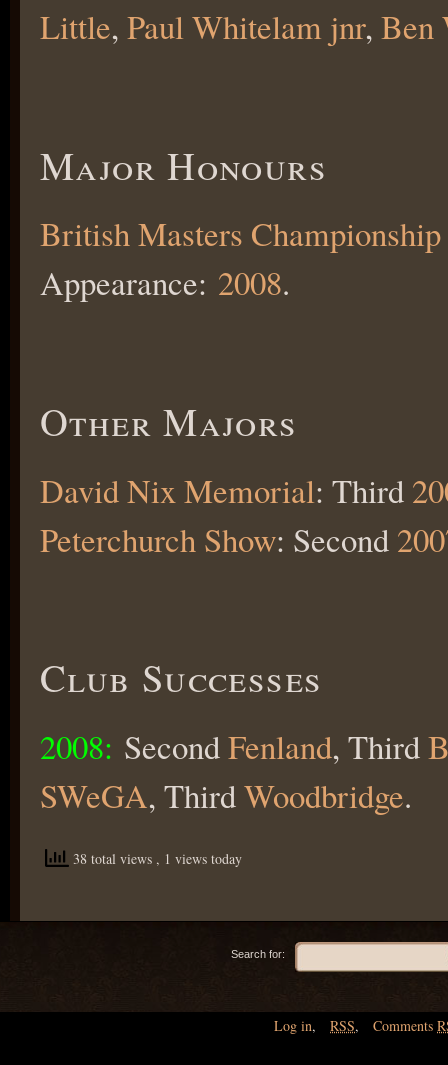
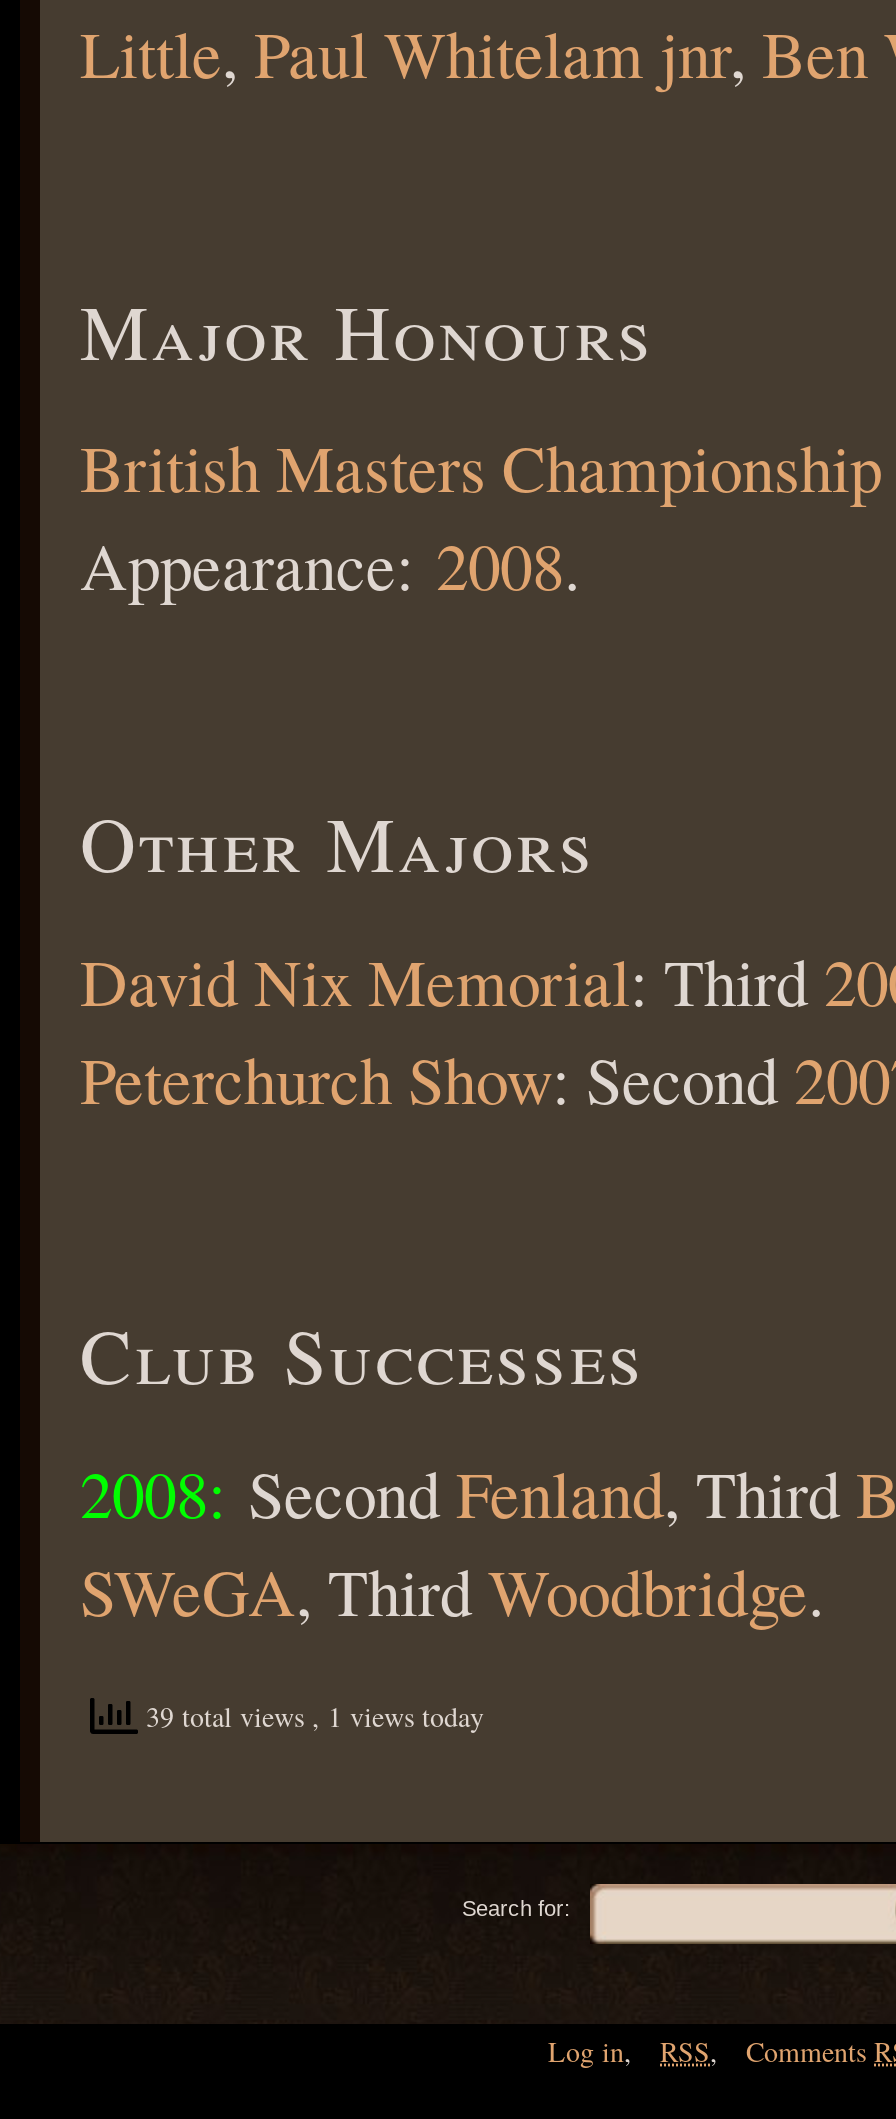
[69,849,242,868] 38 total views, 1 views today -> [138,1697,484,1735] 39 total views, 1 views today

